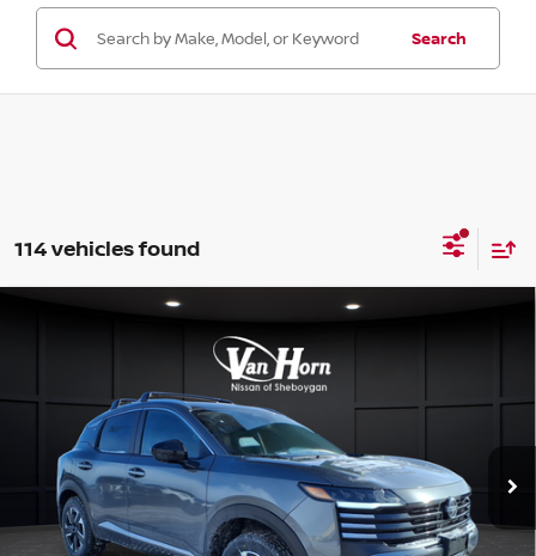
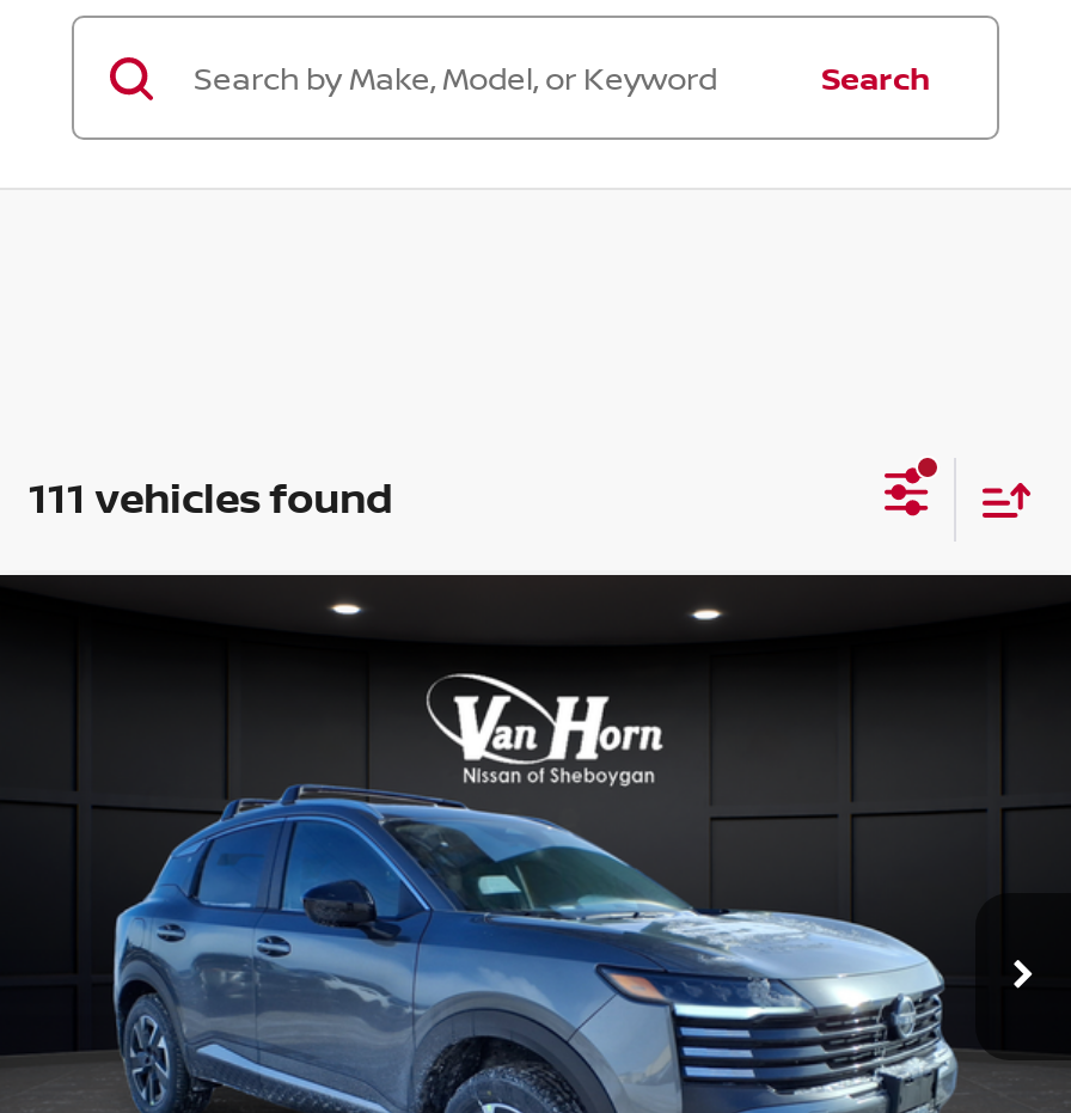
[14,234,200,261] 114 vehicles found -> [29,469,392,524] 111 vehicles found

